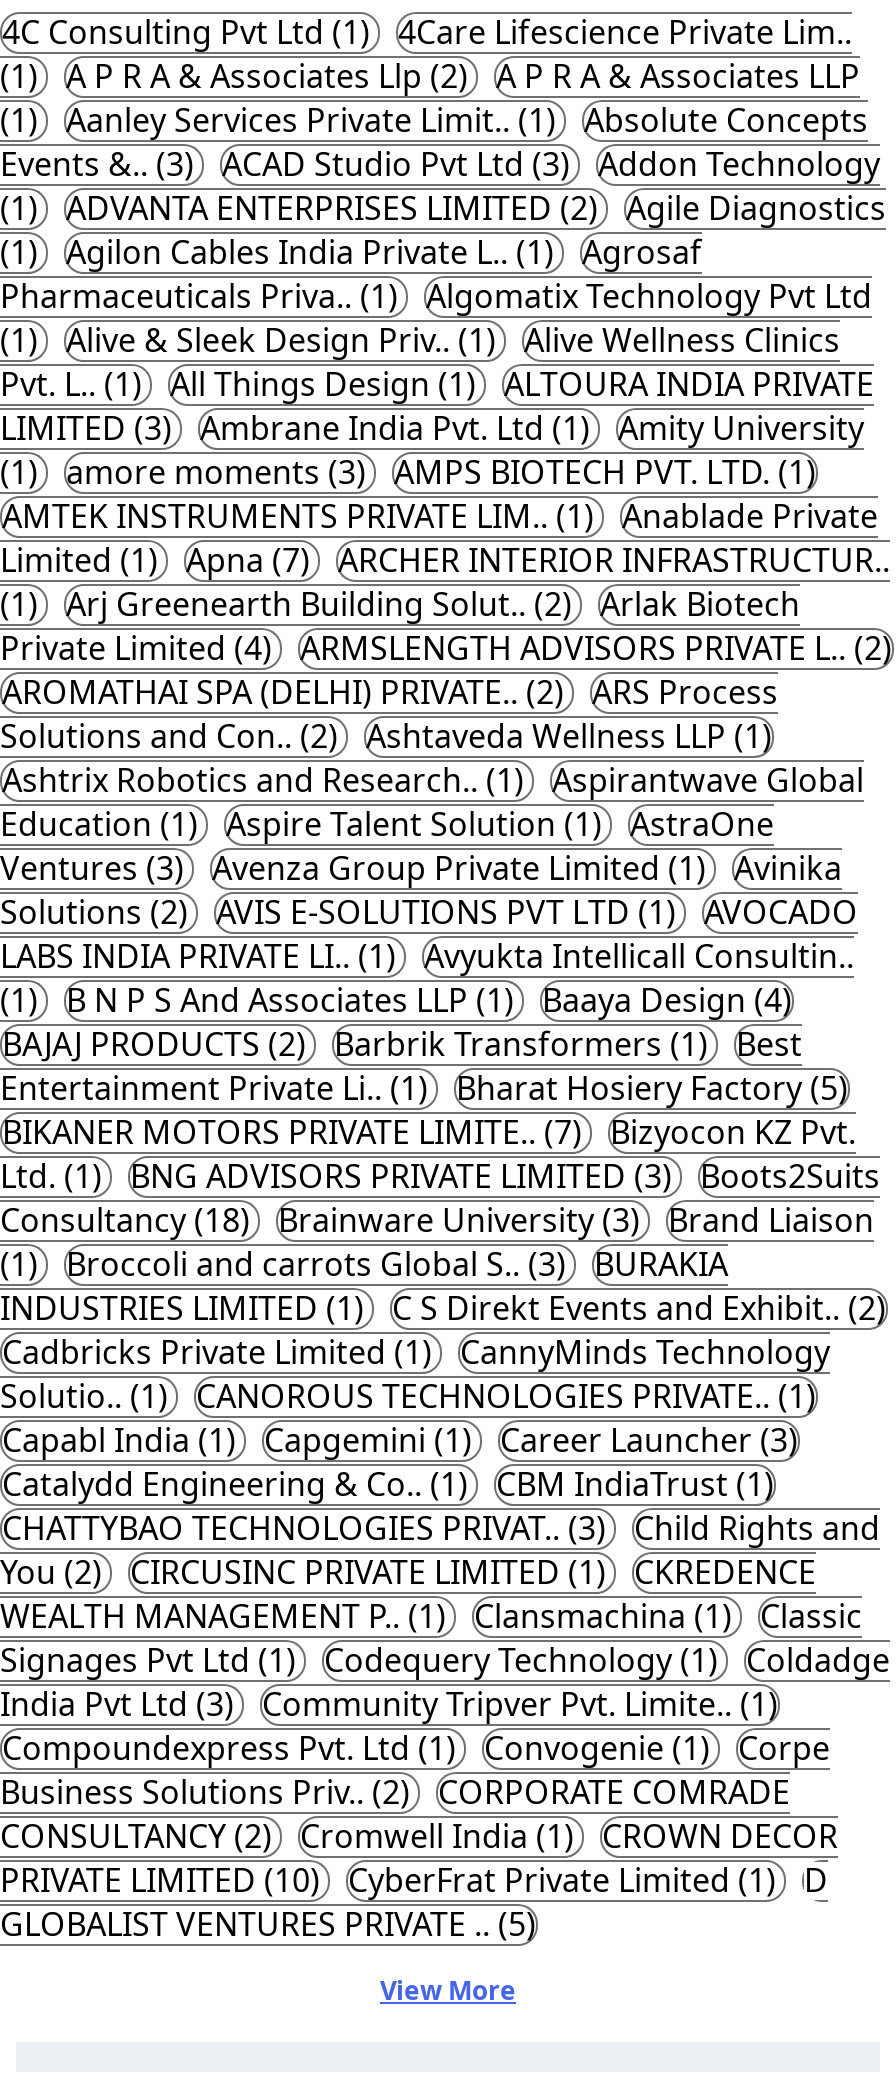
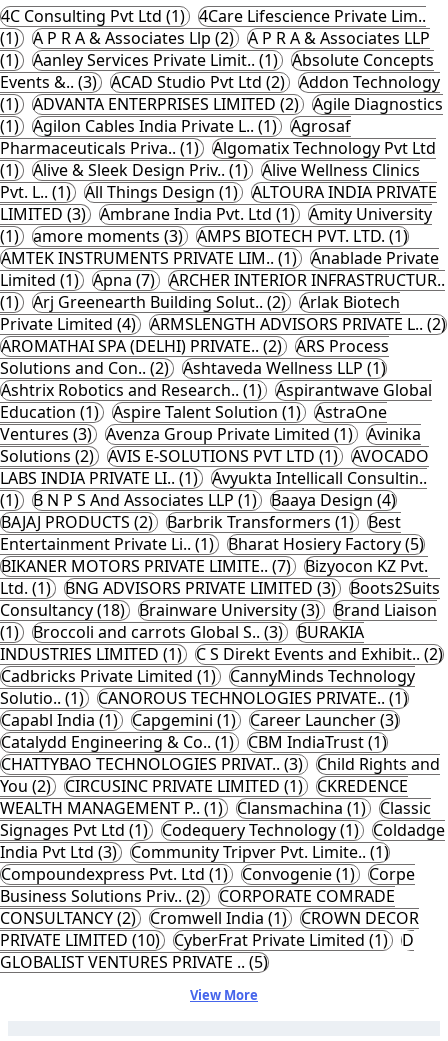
[0,142,880,186] Events &.. (3) ACAD Studio Pvt Ltd (3) Addon Technology -> [0,71,440,93] Events &.. (3) ACAD Studio Pvt Ltd (2) Addon Technology

